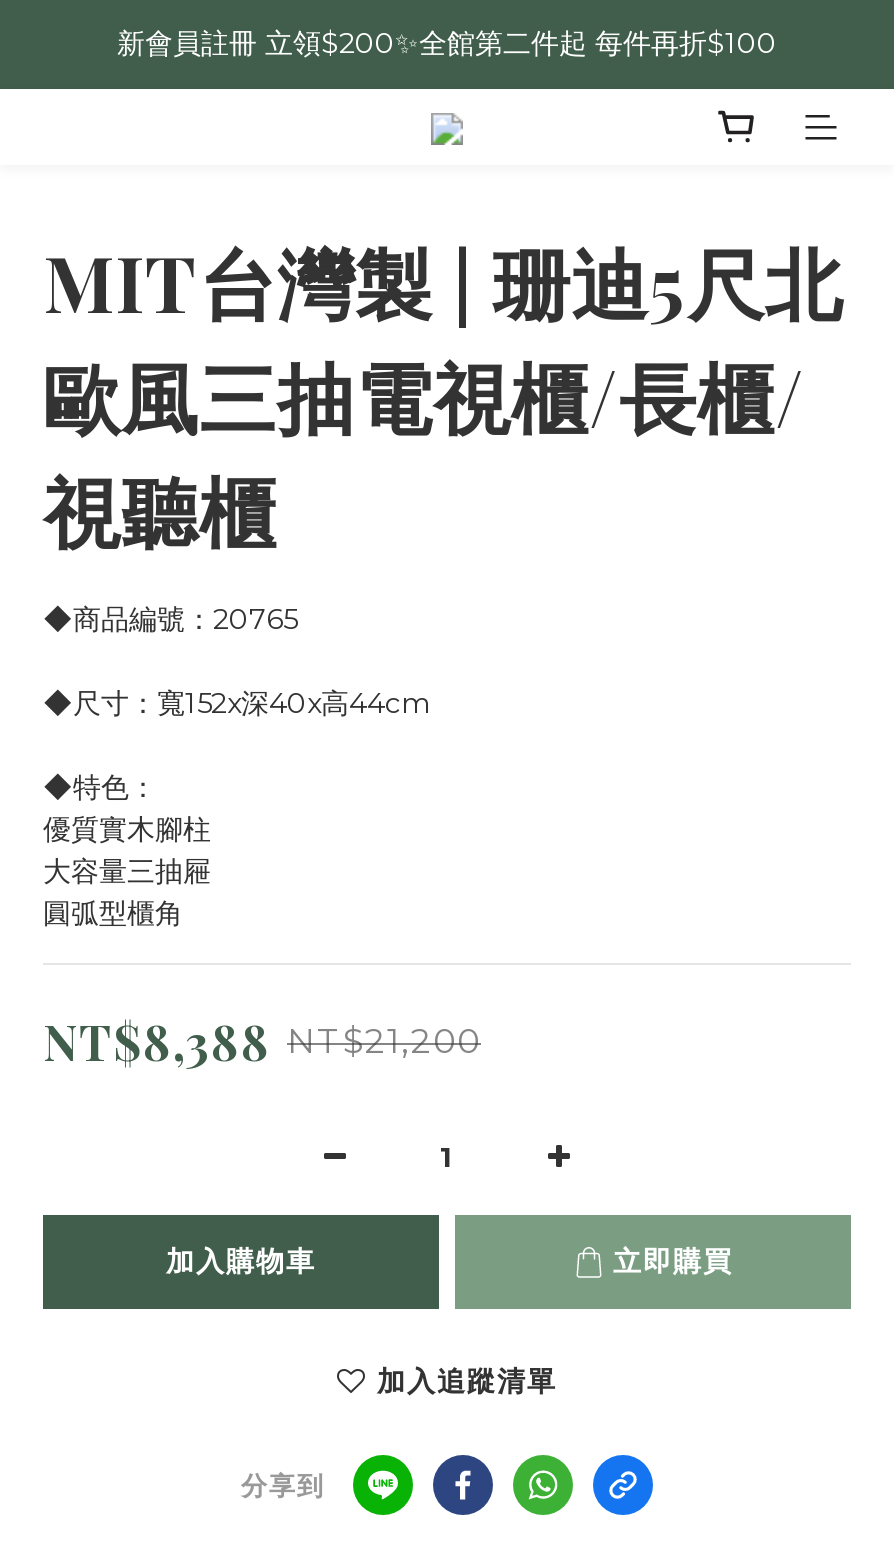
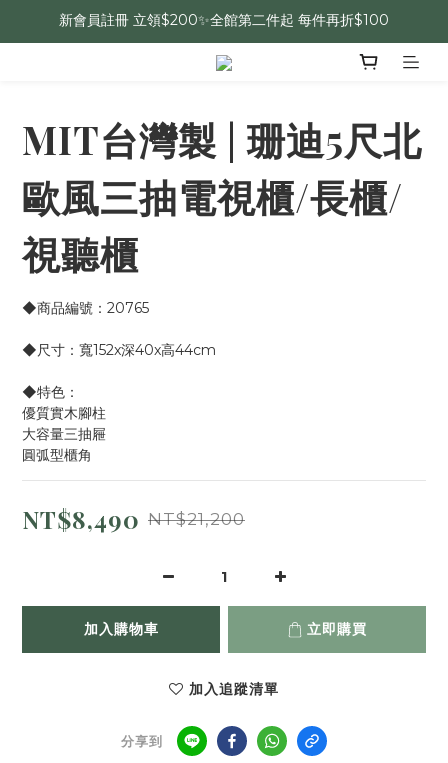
[43,1010,481,1074] NT$8,388 NT$21,200 -> [22,503,245,535] NT$8,490 NT$21,200

